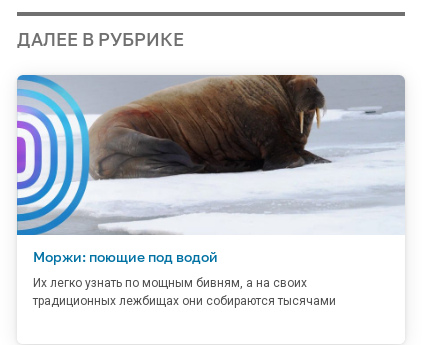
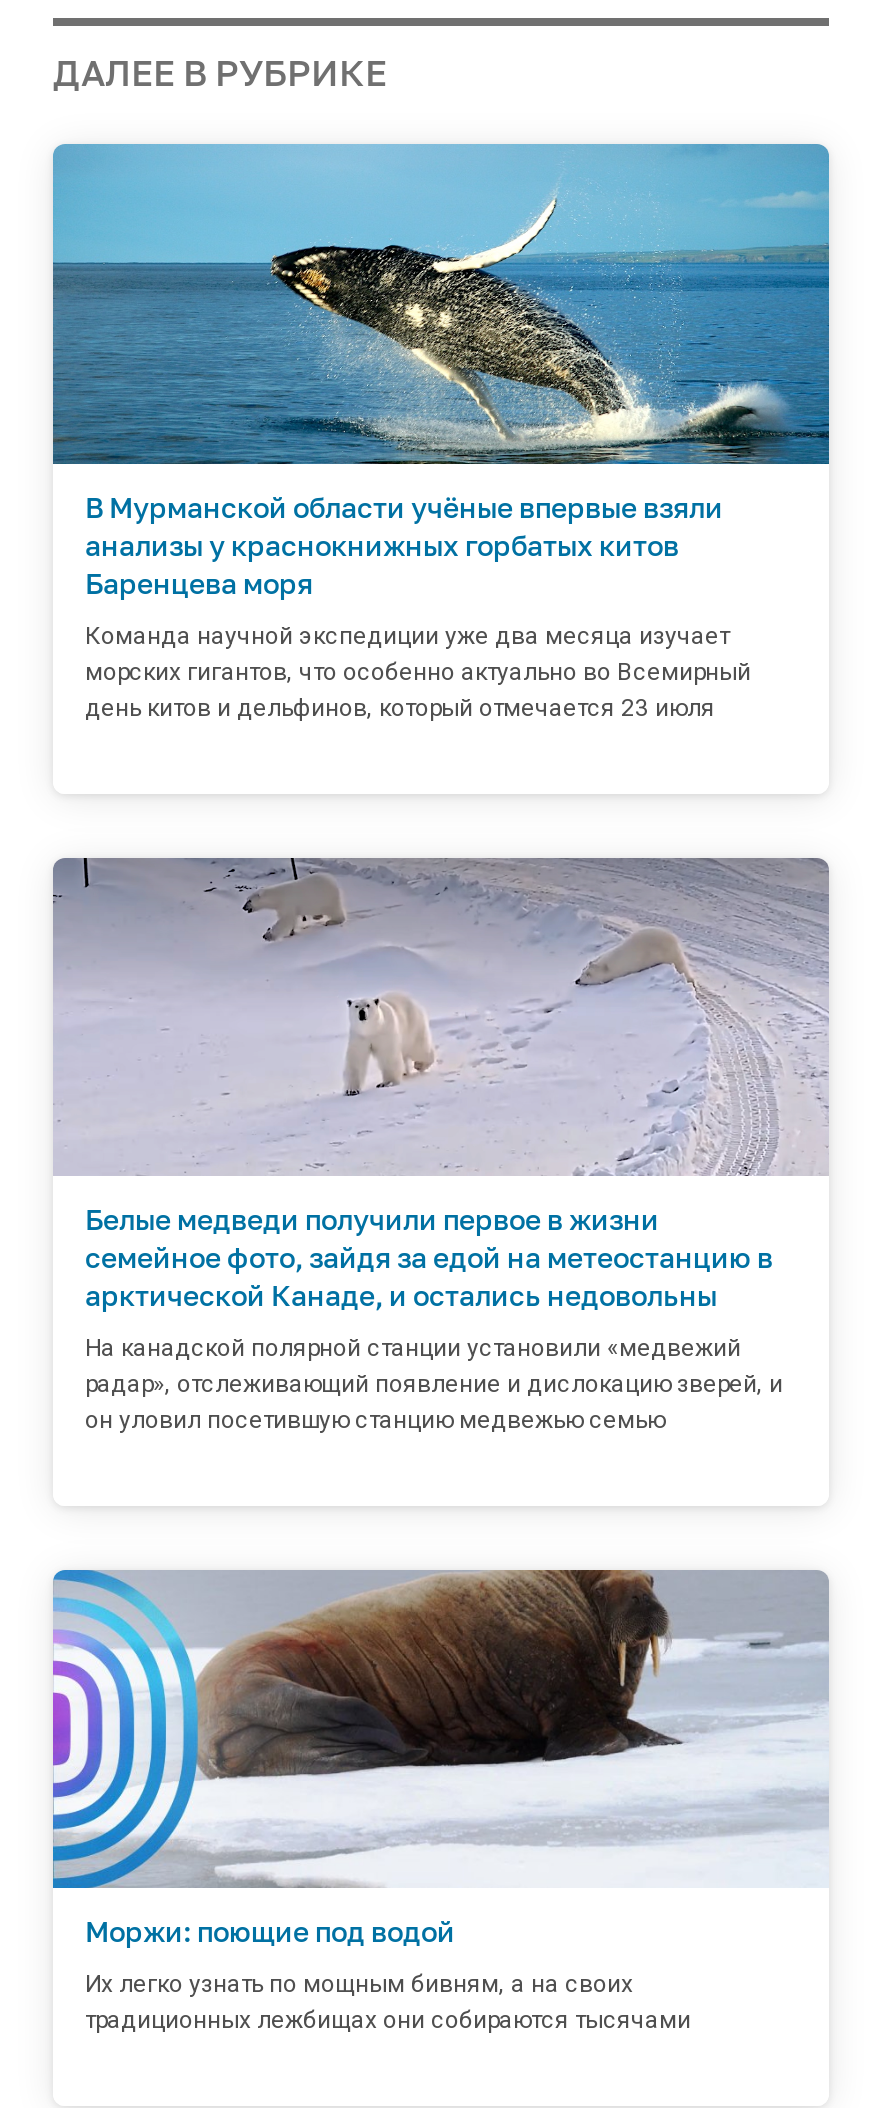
none -> [51,142,831,721] [image] | В Мурманской области учёные впервые взяли | анализы у краснокнижных горбатых китов | Баренцева моря | Команда научной экспедиции уже два месяца изучает | морских гигантов, что особенно актуально во Всемирный | день китов и дельфинов, который отмечается 23 июля
none -> [51,856,831,1433] [image] | Белые медведи получили первое в жизни | семейное фото, зайдя за едой на метеостанцию в | арктической Канаде, и остались недовольны | На канадской полярной станции установили «медвежий | радар», отслеживающий появление и дислокацию зверей, и | он уловил посетившую станцию медвежью семью

